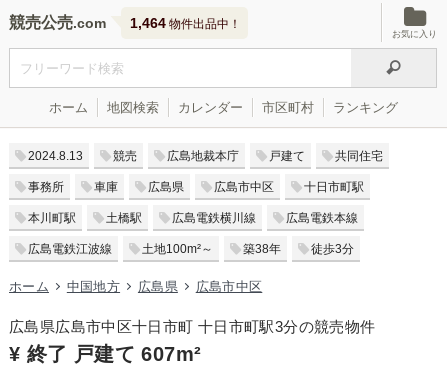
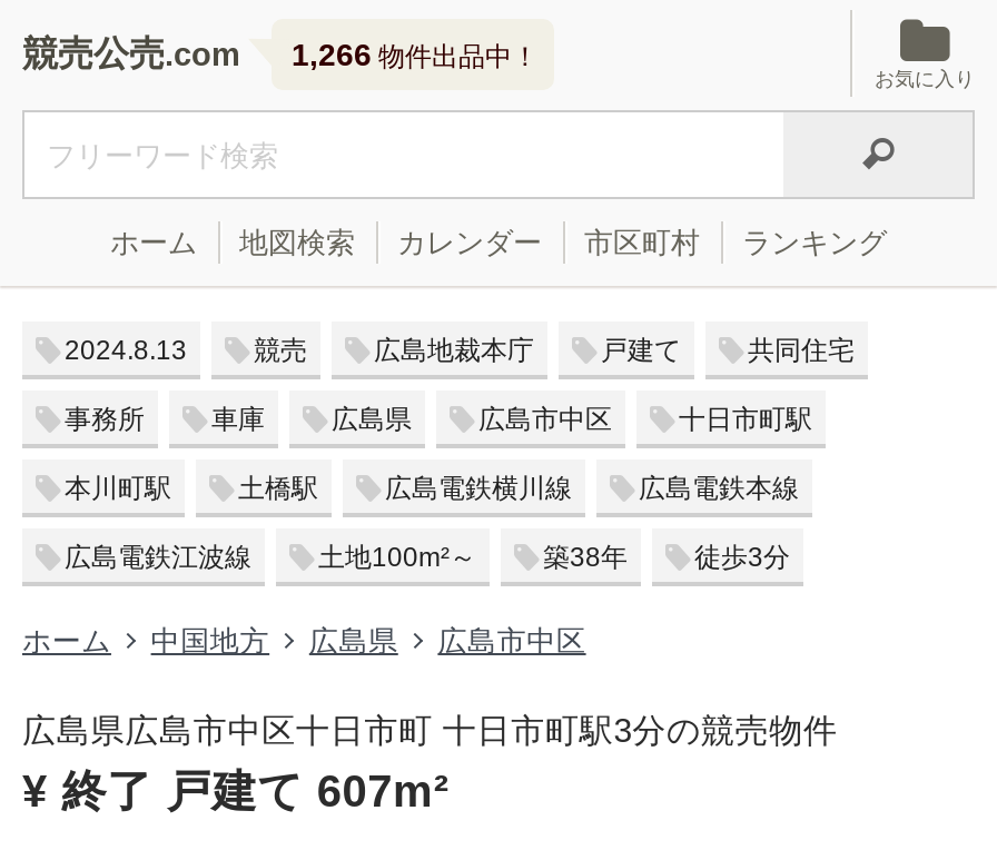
[130,15,241,31] 1,464物件出品中！ -> [292,37,539,72] 1,266物件出品中！

